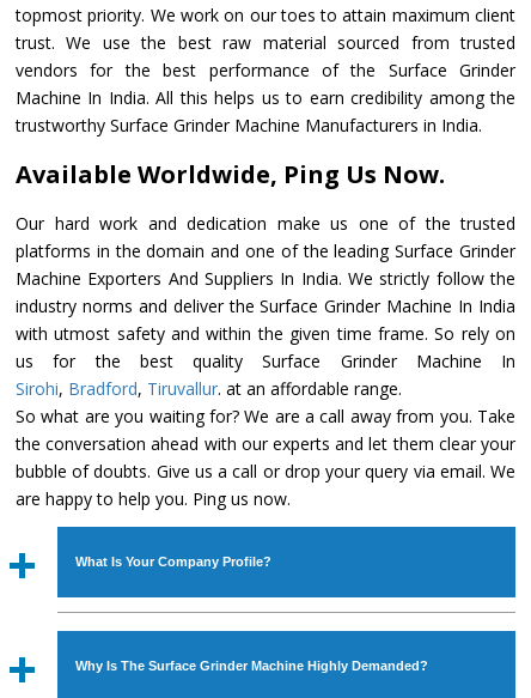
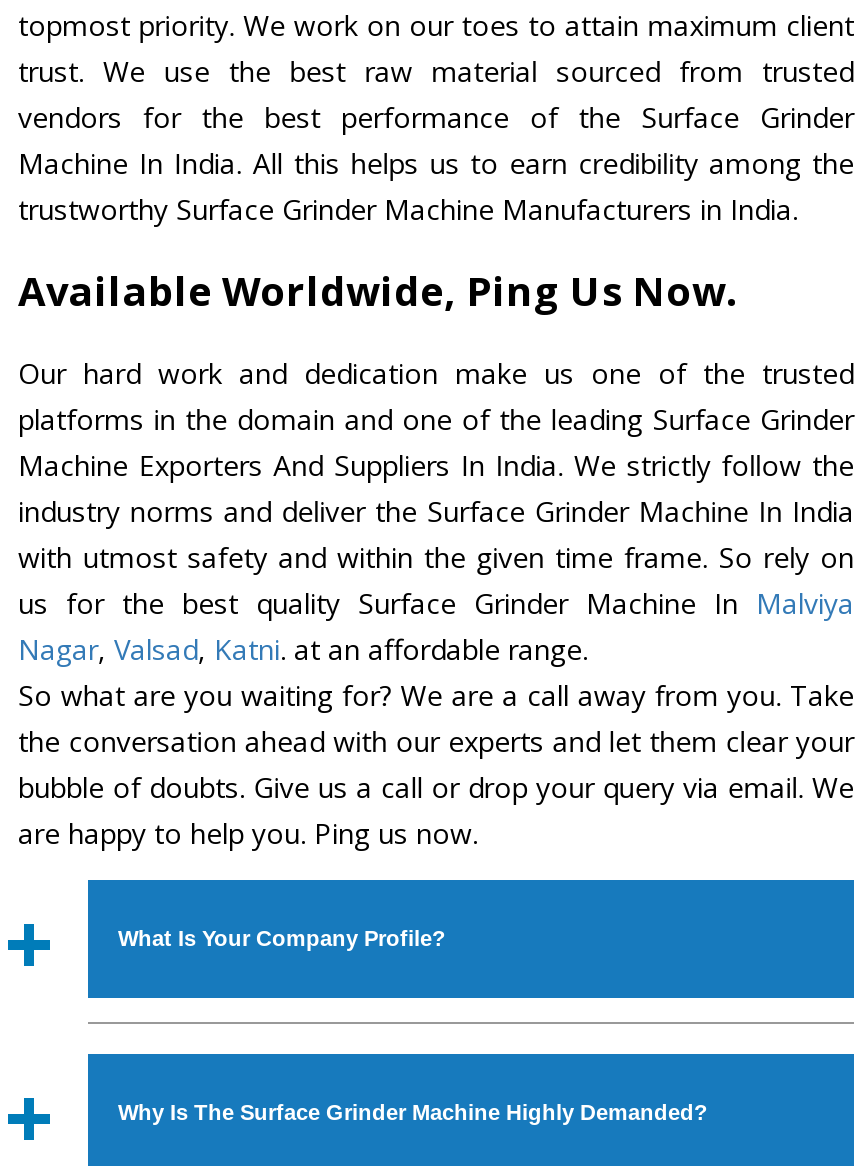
[16,350,515,400] us for the best quality Surface Grinder Machine In | Sirohi, Bradford, Tiruvallur. at an affordable range. -> [18,584,854,668] us for the best quality Surface Grinder Machine In Malviya | Nagar, Valsad, Katni. at an affordable range.

